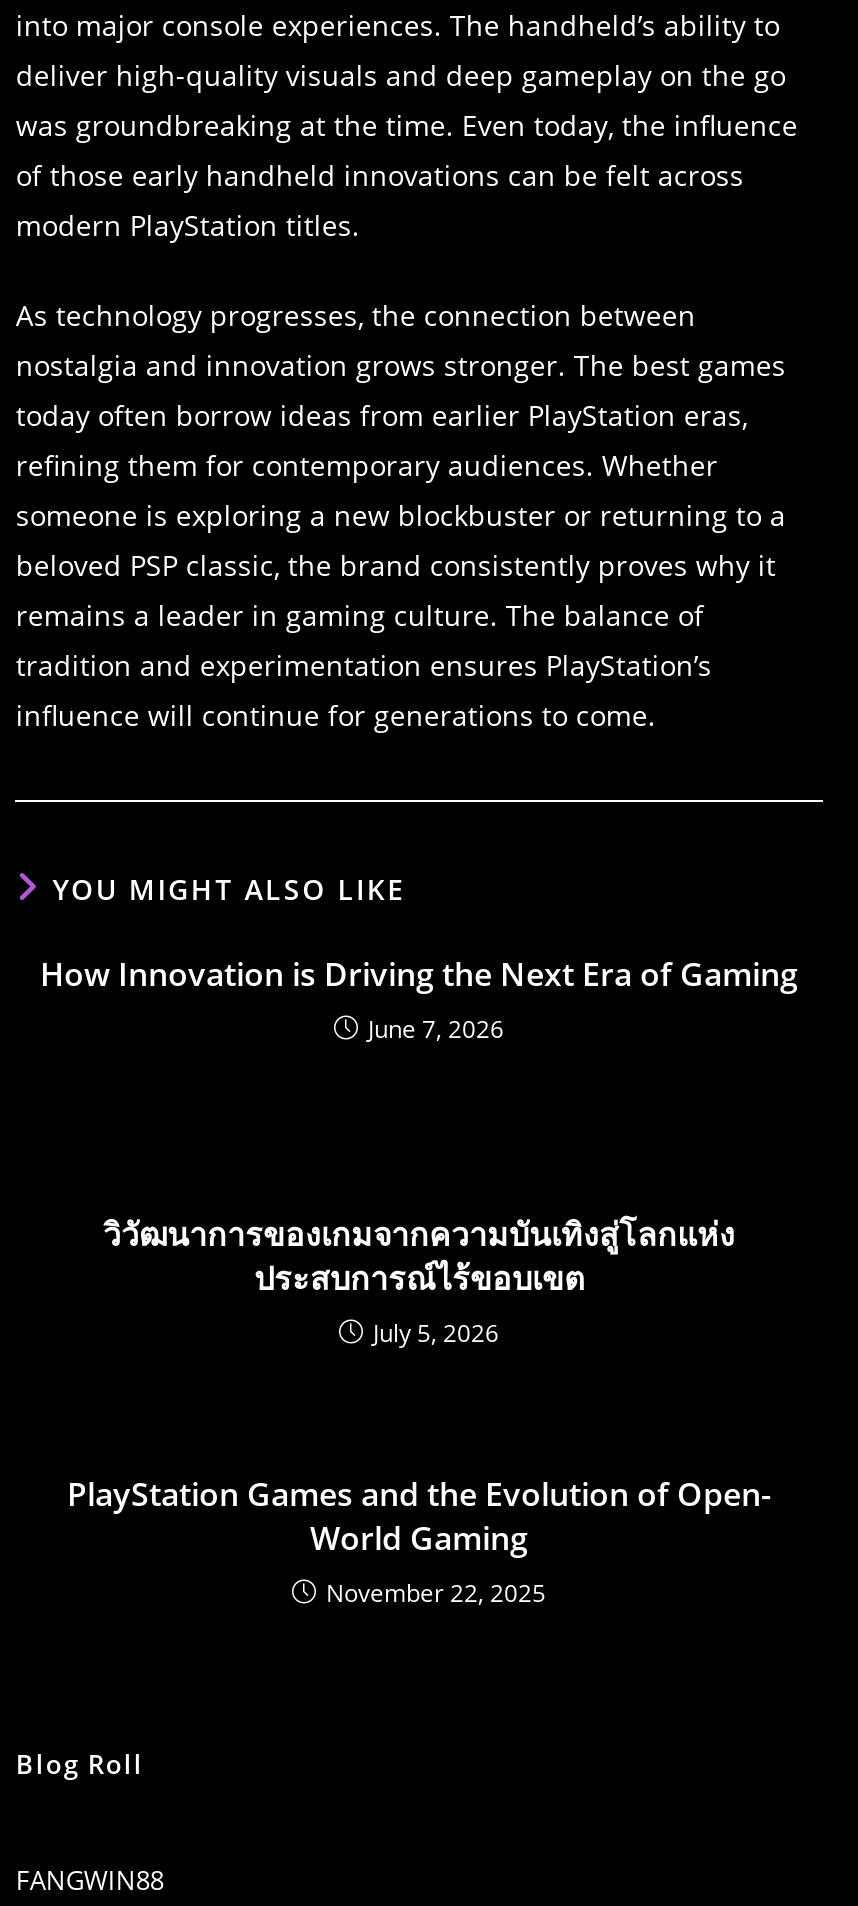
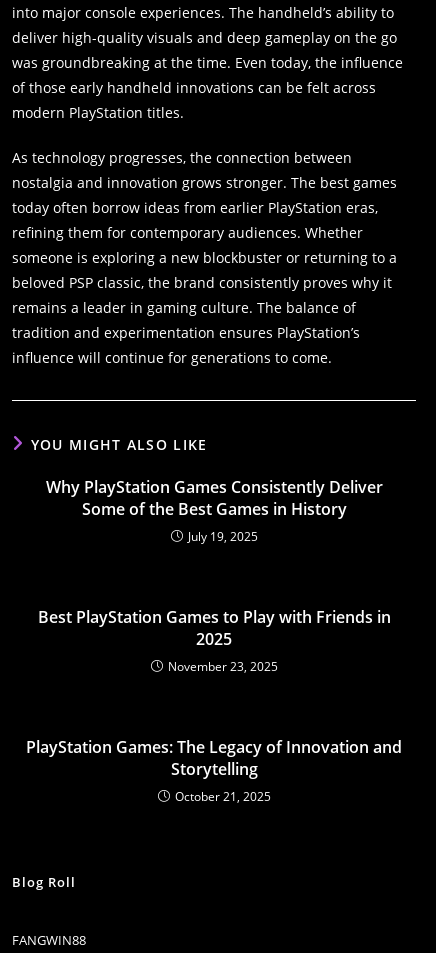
[40,952,798,1046] How Innovation is Driving the Next Era of Gaming | June 7, 2026 -> [45,476,382,545] Why PlayStation Games Consistently Deliver | Some of the Best Games in History | July 19, 2025
[103,1212,735,1350] วิวัฒนาการของเกมจากความบันเทิงสู่โลกแห่ง | ประสบการณ์ไร้ขอบเขต | July 5, 2026 -> [37,606,390,675] Best PlayStation Games to Play with Friends in | 2025 | November 23, 2025
[67,1472,771,1610] PlayStation Games and the Evolution of Open- | World Gaming | November 22, 2025 -> [26,736,402,805] PlayStation Games: The Legacy of Innovation and | Storytelling | October 21, 2025

